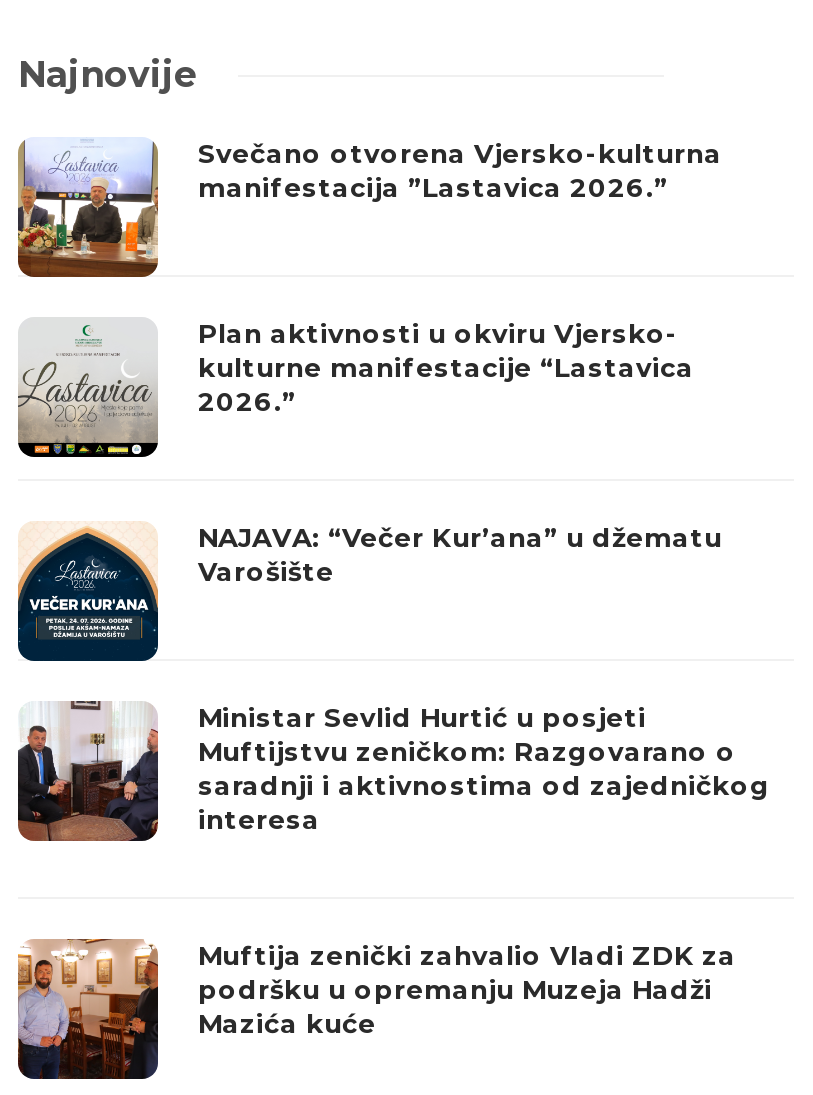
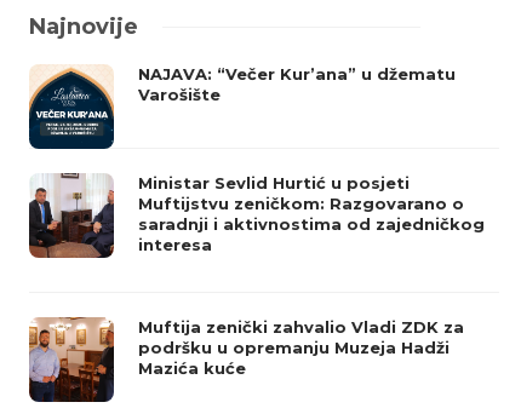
[16,137,722,279] [image] | Svečano otvorena Vjersko-kulturna | manifestacija ”Lastavica 2026.” -> none
[18,317,694,459] [image] | Plan aktivnosti u okviru Vjersko- | kulturne manifestacije “Lastavica | 2026.” -> none

